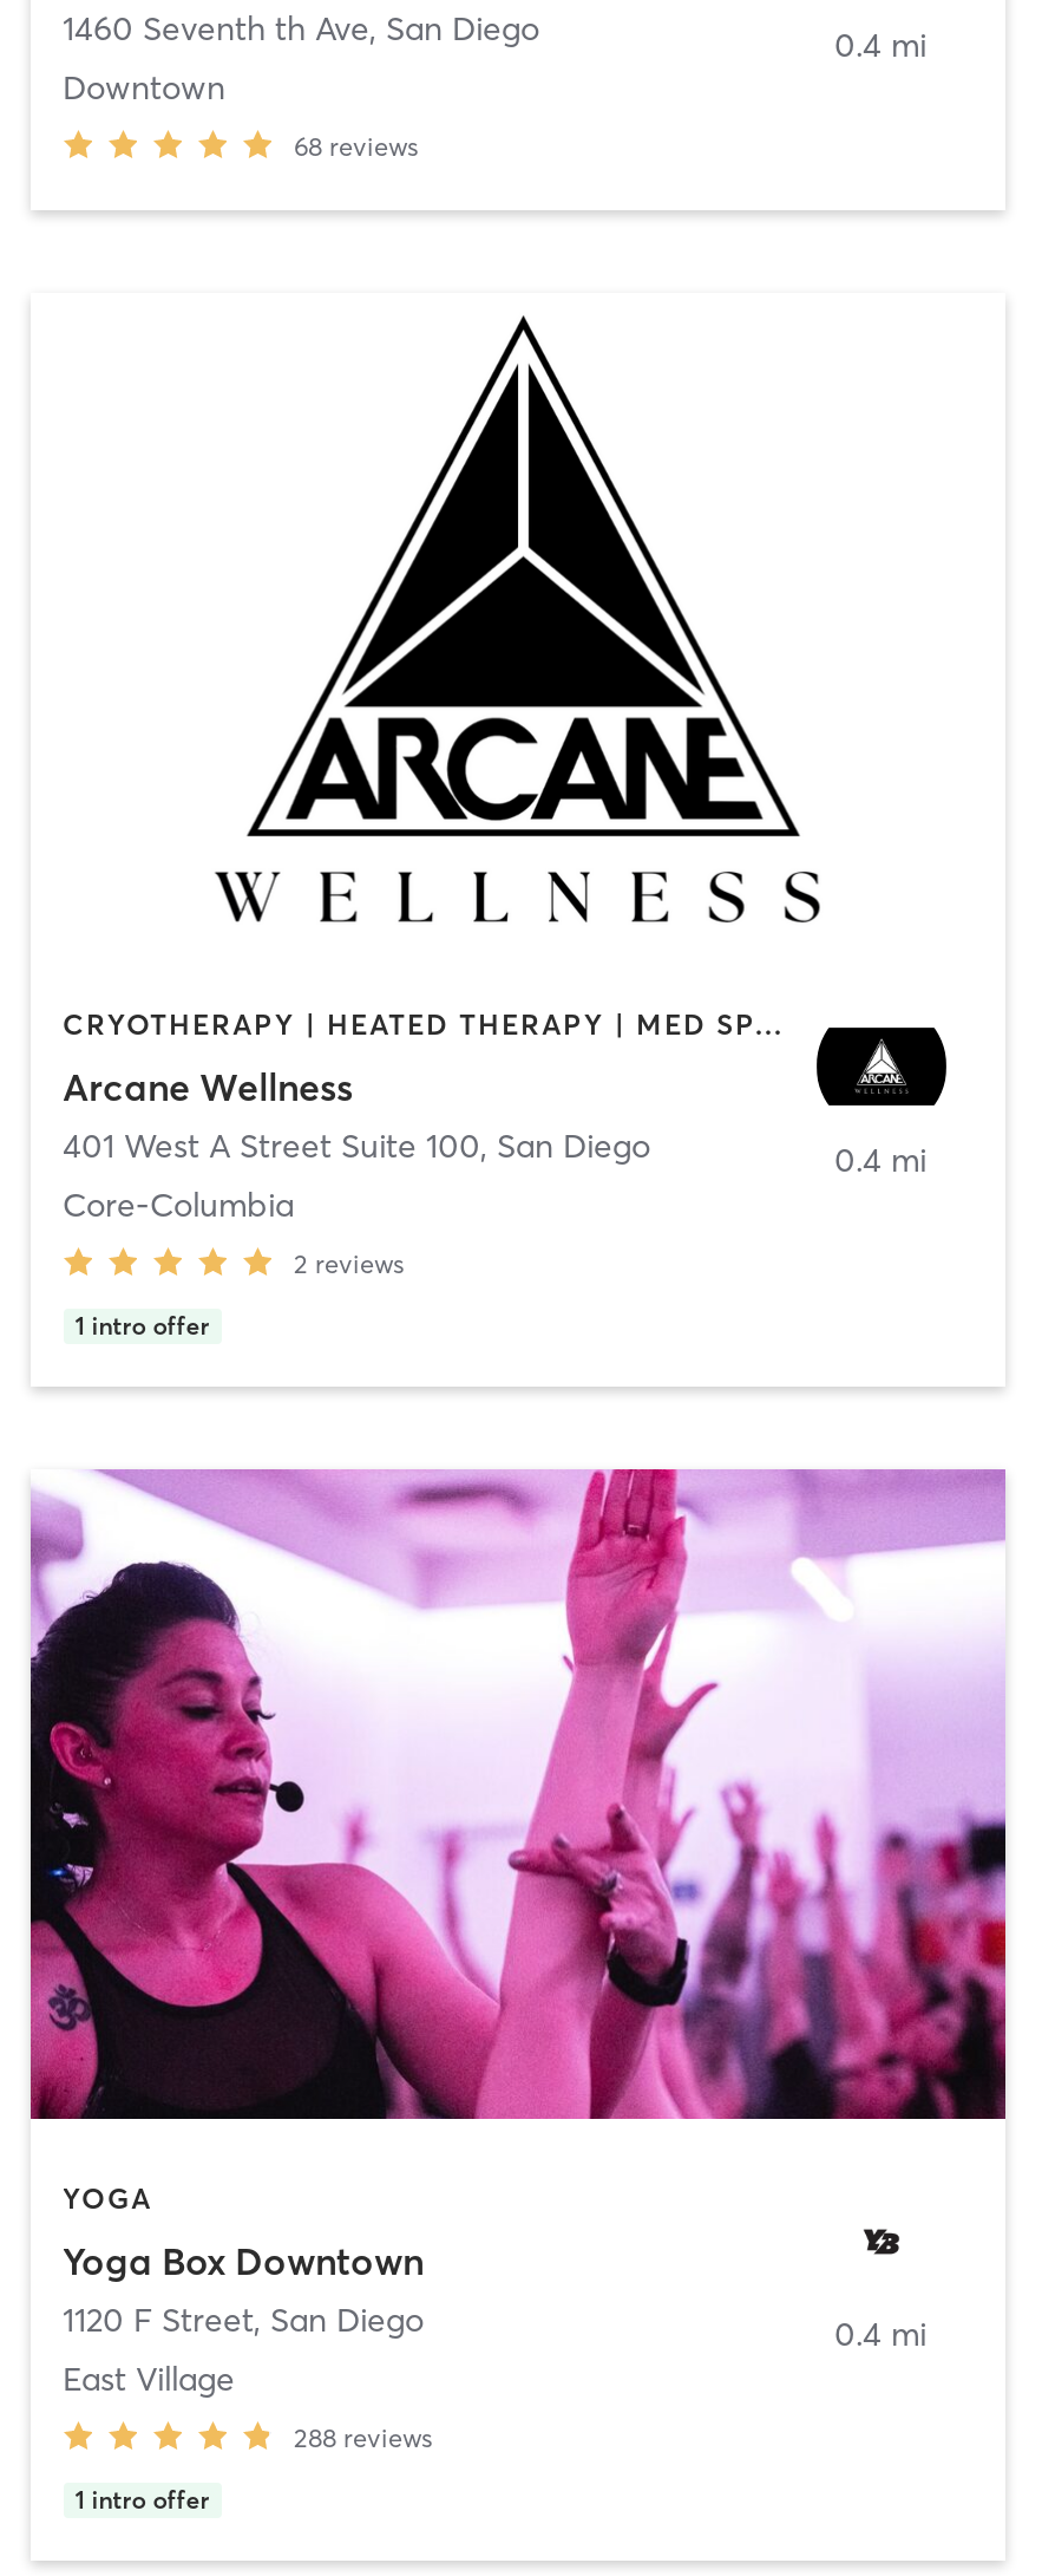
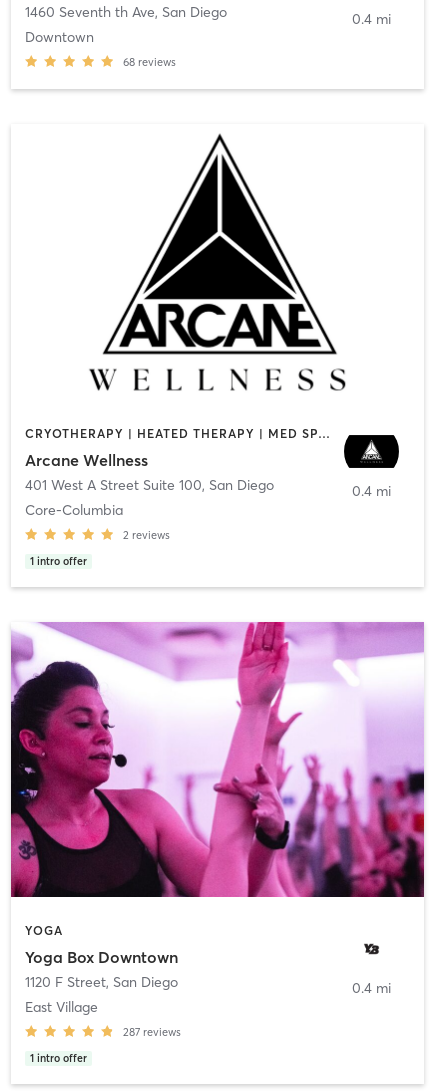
[294,2421,433,2454] 288 reviews -> [122,1025,180,1039] 287 reviews

